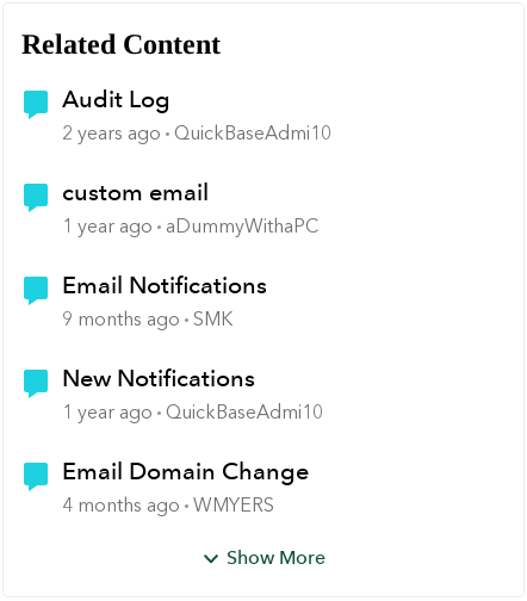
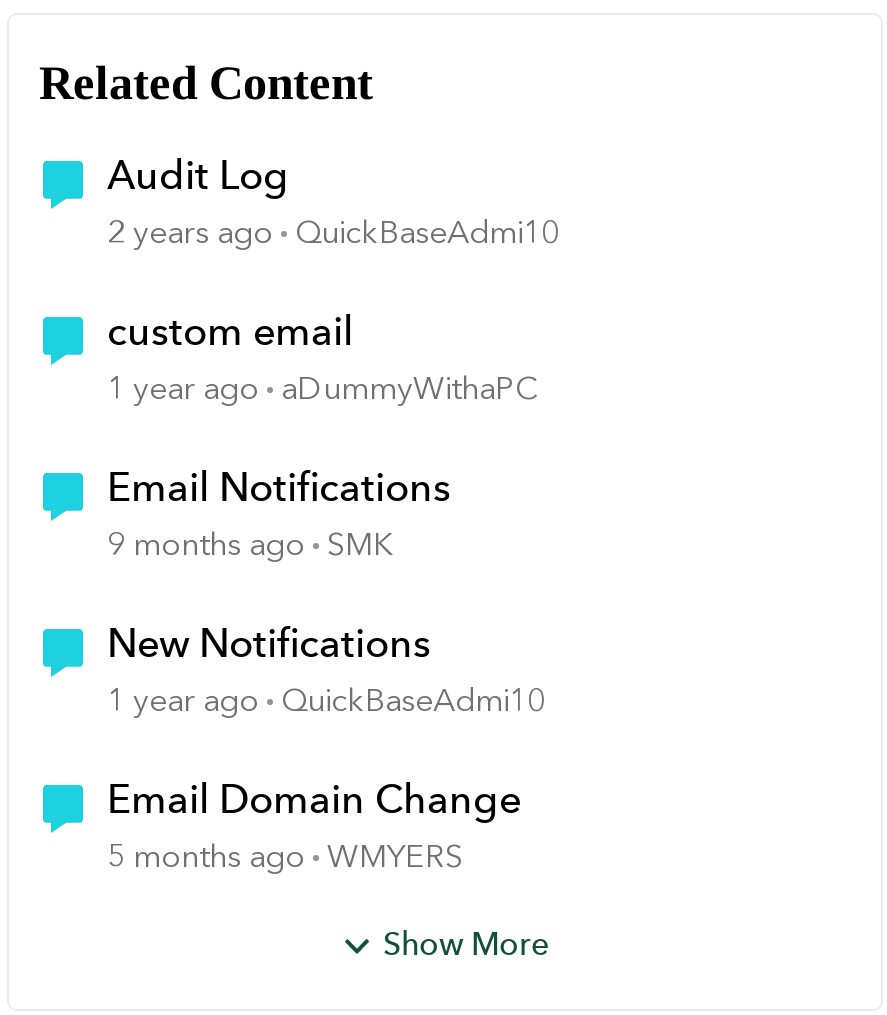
[62,494,274,516] 4 months ago WMYERS -> [107,837,463,875] 5 months ago WMYERS

